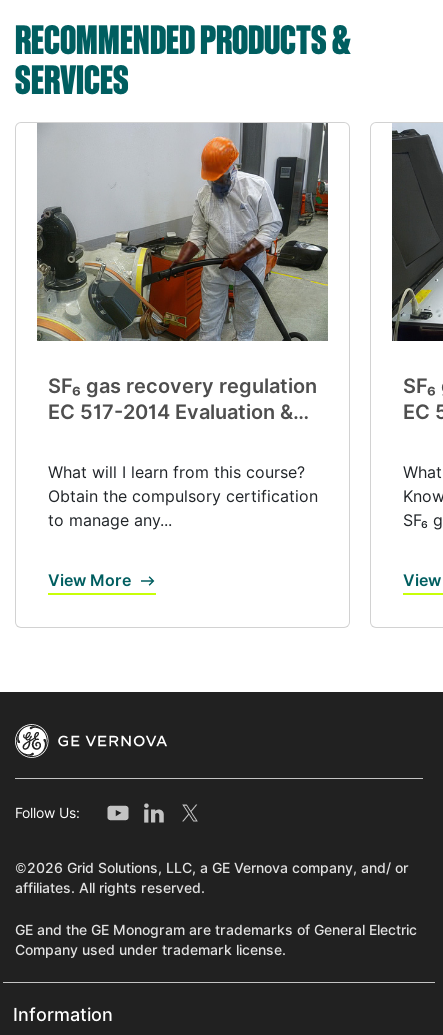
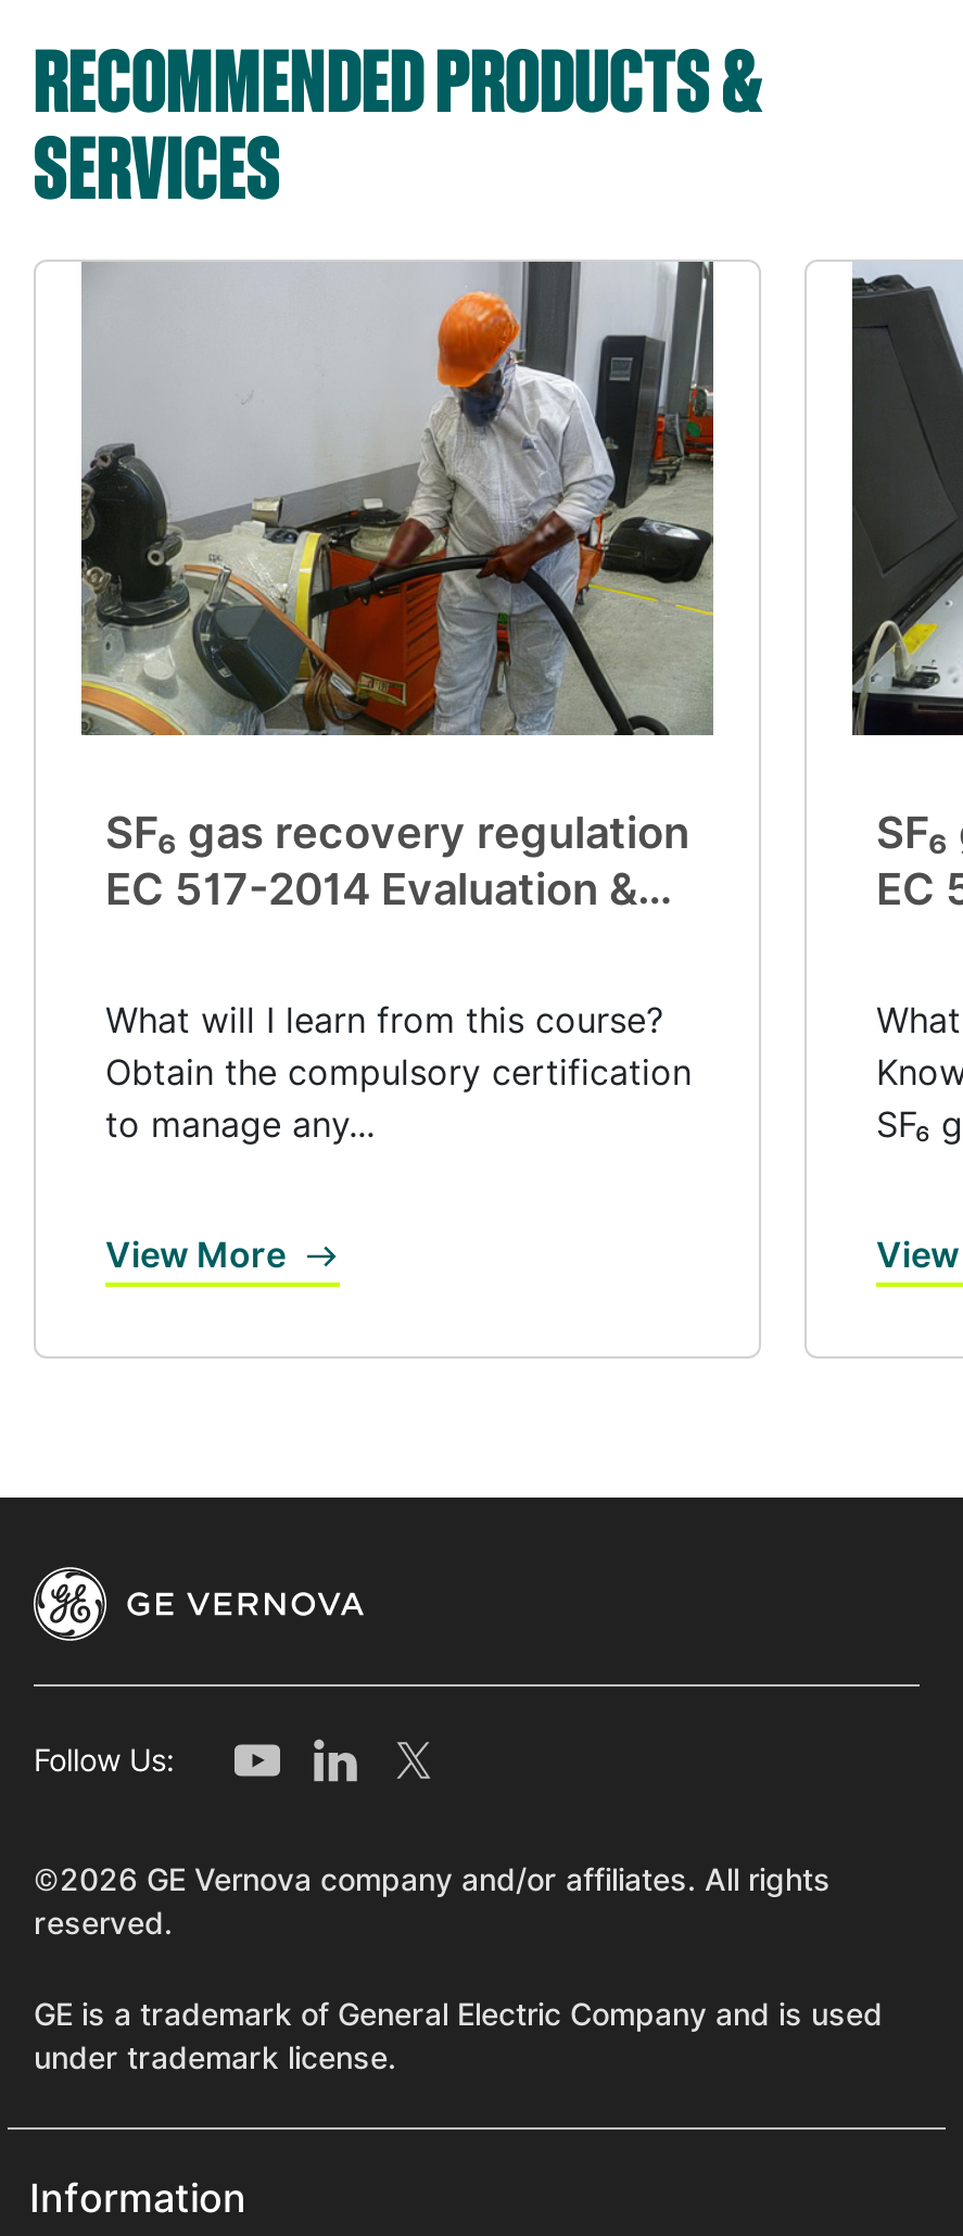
[15,859,409,895] ©2026 Grid Solutions, LLC, a GE Vernova company, and/ or | affiliates. All rights reserved. -> [34,1861,831,1940] ©2026 GE Vernova company and/or affiliates. All rights | reserved.
[15,921,417,957] GE and the GE Monogram are trademarks of General Electric | Company used under trademark license. -> [34,1996,883,2074] GE is a trademark of General Electric Company and is used | under trademark license.

